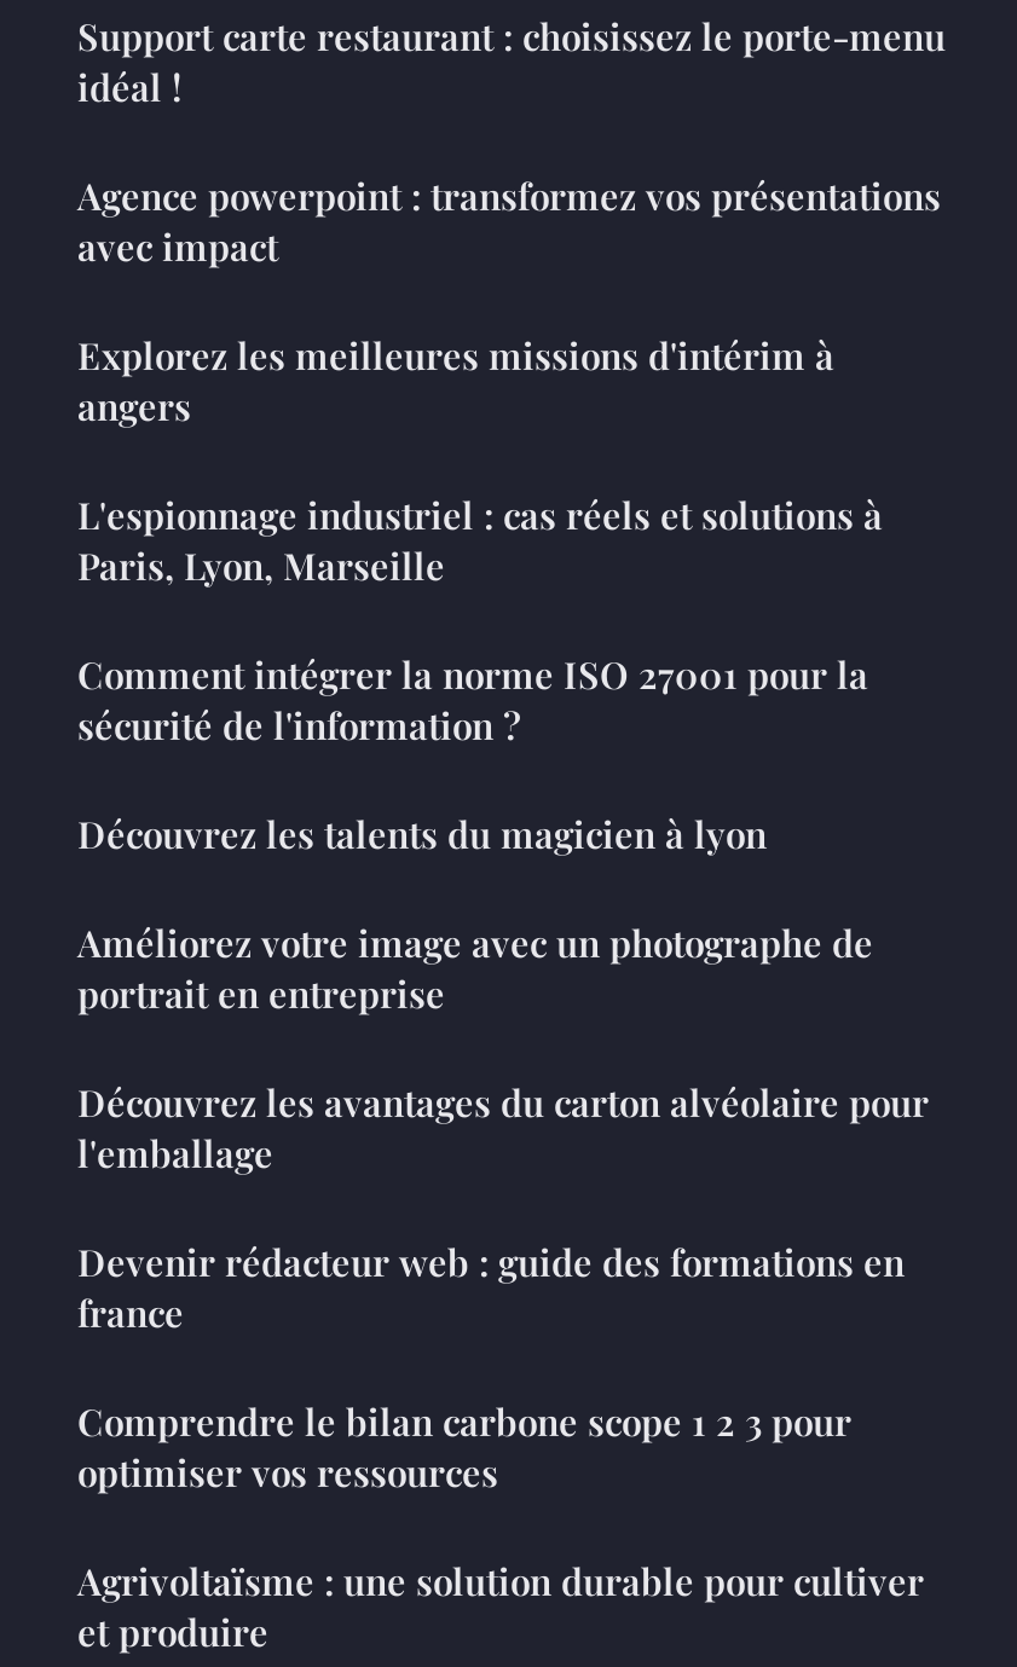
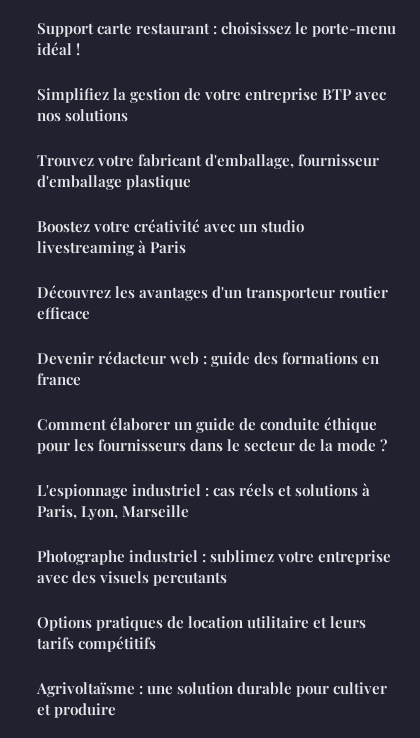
[77,172,941,1178] Agence powerpoint : transformez vos présentations | avec impact | Explorez les meilleures missions d'intérim à | angers | Comment intégrer la norme ISO 27001 pour la | sécurité de l'information ? | Découvrez les talents du magicien à lyon | Améliorez votre image avec un photographe de | portrait en entreprise | Découvrez les avantages du carton alvéolaire pour | l'emballage -> [37,84,388,323] Simplifiez la gestion de votre entreprise BTP avec | nos solutions | Trouvez votre fabricant d'emballage, fournisseur | d'emballage plastique | Boostez votre créativité avec un studio | livestreaming à Paris | Découvrez les avantages d'un transporteur routier | efficace
moved [77,491,883,590] -> [37,480,370,521]: L'espionnage industriel : cas réels et solutions à | Paris, Lyon, Marseille
moved [77,1238,905,1337] -> [37,348,379,389]: Devenir rédacteur web : guide des formations en | france
[77,1398,851,1497] Comprendre le bilan carbone scope 1 2 3 pour | optimiser vos ressources -> [37,414,391,653] Comment élaborer un guide de conduite éthique | pour les fournisseurs dans le secteur de la mode ? | Photographe industriel : sublimez votre entreprise | avec des visuels percutants | Options pratiques de location utilitaire et leurs | tarifs compétitifs

